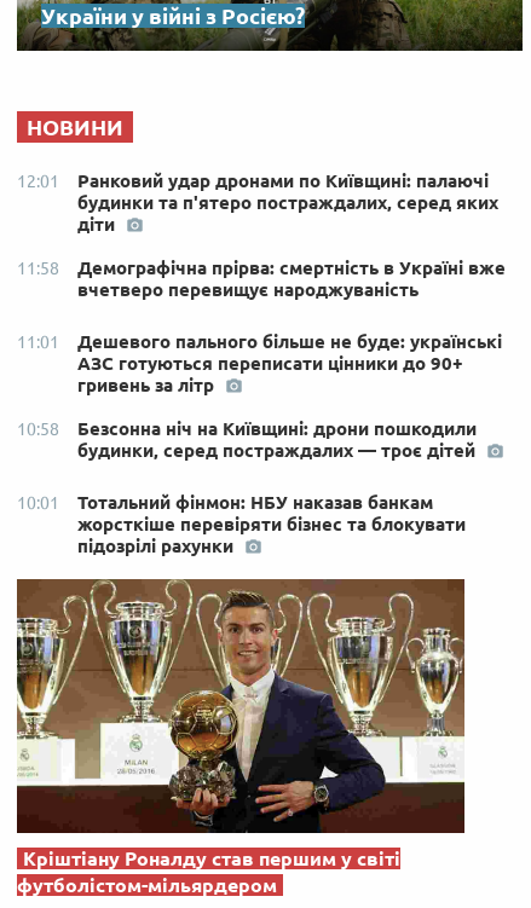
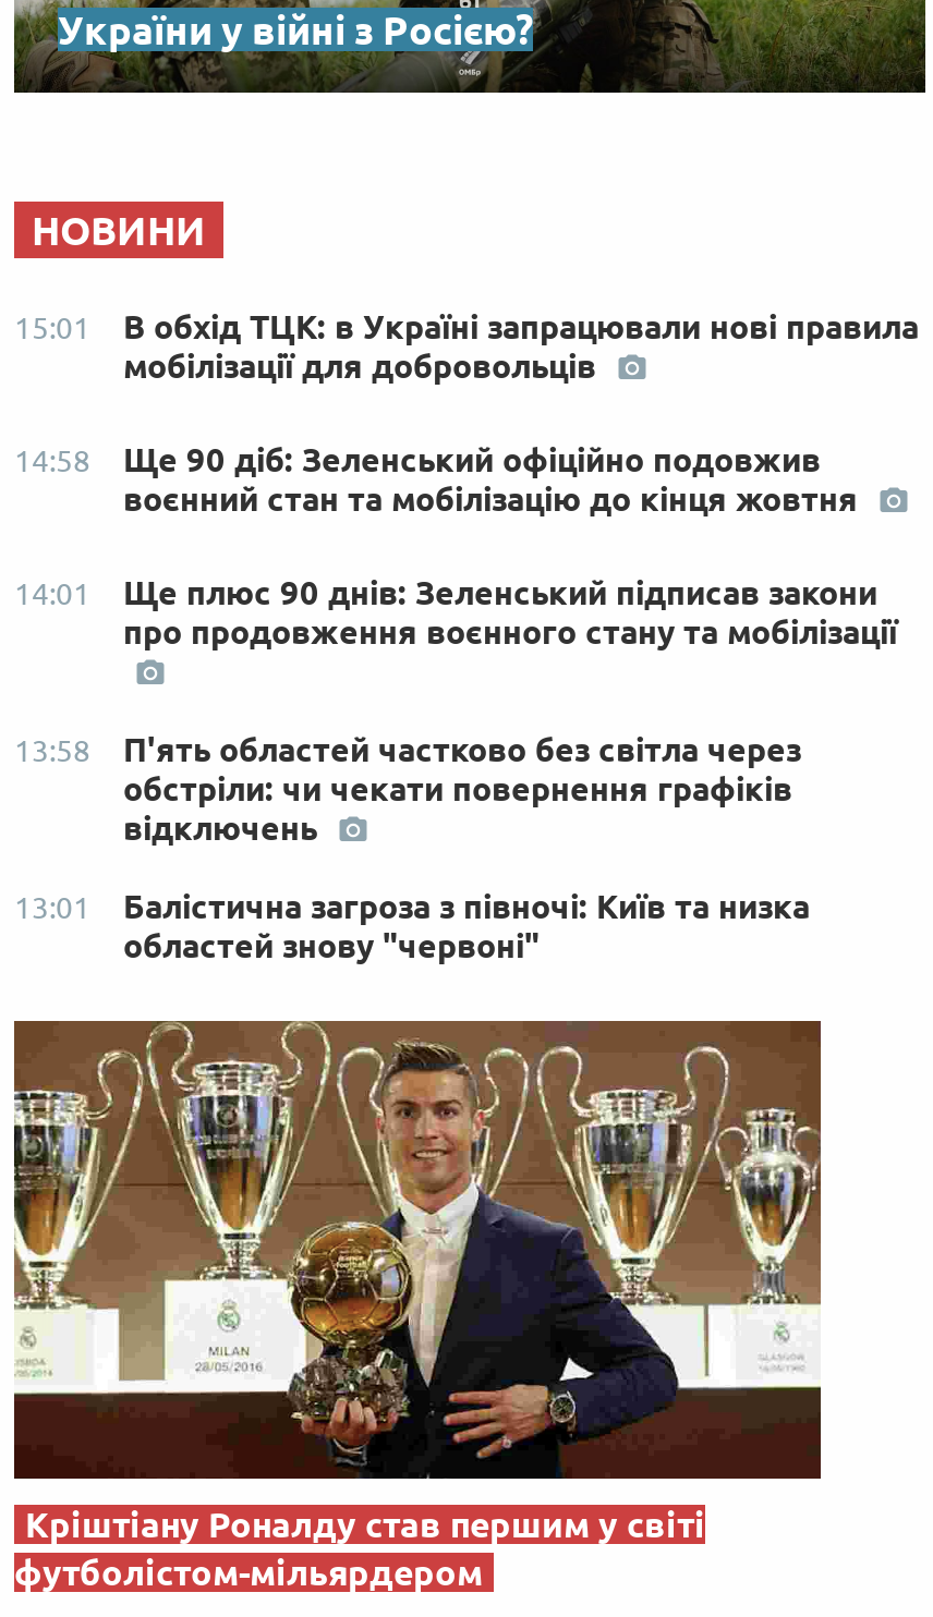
[17,170,498,235] 12:01 | Ранковий удар дронами по Київщині: палаючі | будинки та п'ятеро постраждалих, серед яких | діти -> [14,307,919,384] 15:01 | В обхід ТЦК: в Україні запрацювали нові правила | мобілізації для добровольців
[17,258,506,300] 11:58 | Демографічна прірва: смертність в Україні вже | вчетверо перевищує народжуваність -> [14,440,867,516] 14:58 | Ще 90 діб: Зеленський офіційно подовжив | воєнний стан та мобілізацію до кінця жовтня
[17,331,502,395] 11:01 | Дешевого пального більше не буде: українські | АЗС готуються переписати цінники до 90+ | гривень за літр -> [14,573,897,649] 14:01 | Ще плюс 90 днів: Зеленський підписав закони | про продовження воєнного стану та мобілізації
[17,418,480,461] 10:58 | Безсонна ніч на Київщині: дрони пошкодили | будинки, серед постраждалих — троє дітей -> [14,730,801,846] 13:58 | П'ять областей частково без світла через | обстріли: чи чекати повернення графіків | відключень
[17,492,466,556] 10:01 | Тотальний фінмон: НБУ наказав банкам | жорсткіше перевіряти бізнес та блокувати | підозрілі рахунки -> [14,887,810,963] 13:01 | Балістична загроза з півночі: Київ та низка | областей знову "червоні"

